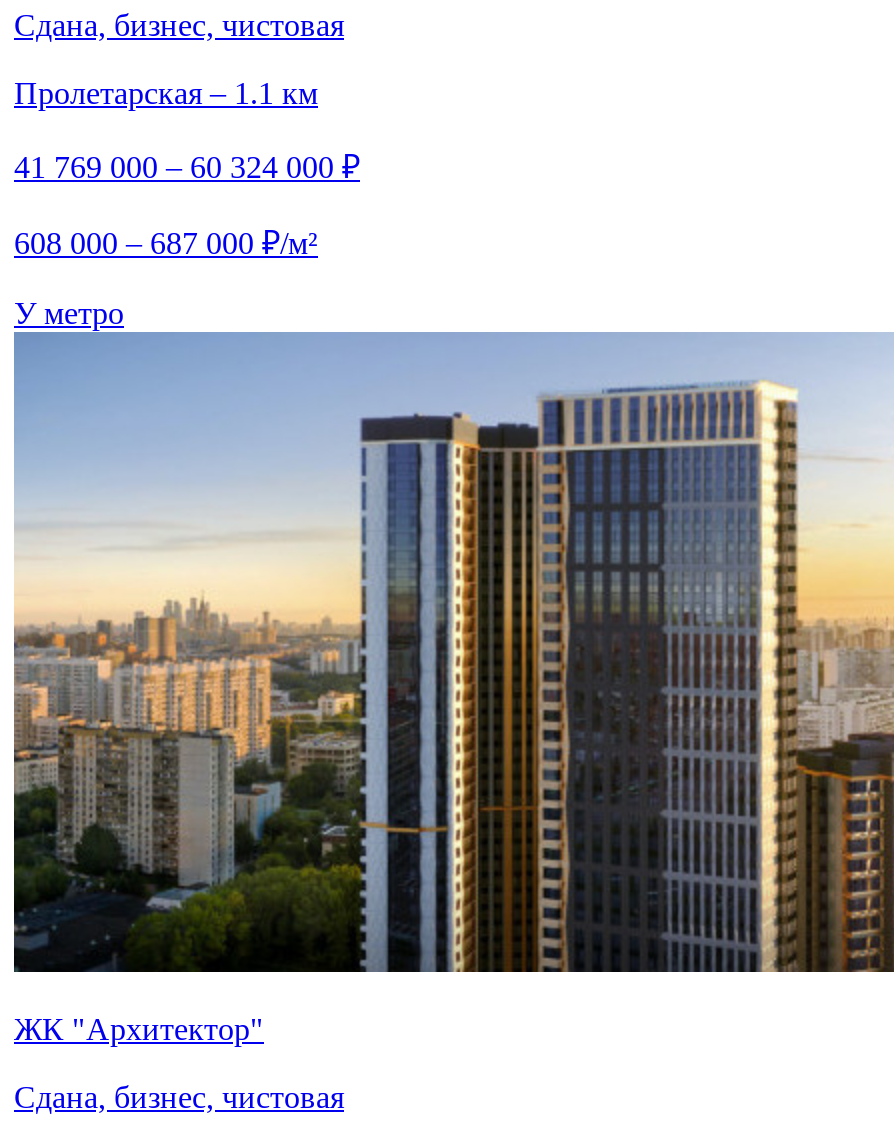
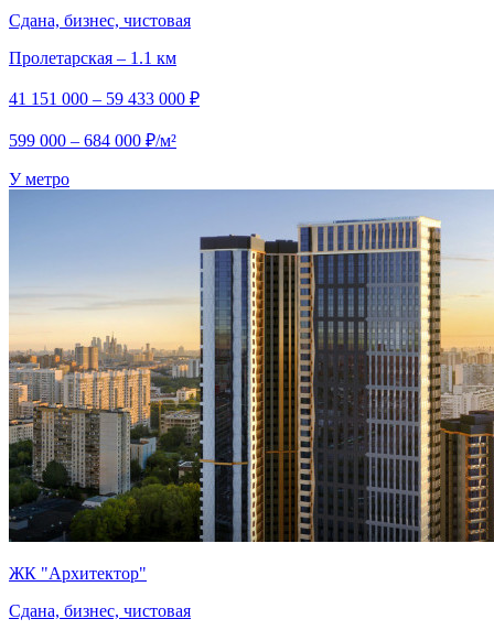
[14,151,360,185] 41 769 000 – 60 324 000 ₽ -> [9,90,200,108] 41 151 000 – 59 433 000 ₽
[14,227,318,261] 608 000 – 687 000 ₽/м² -> [9,131,176,150] 599 000 – 684 000 ₽/м²

